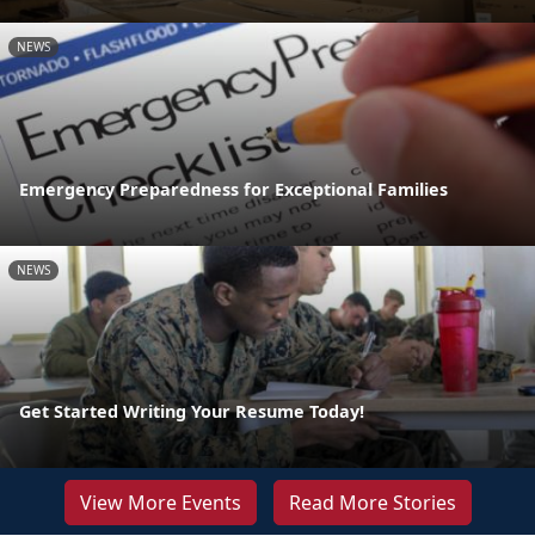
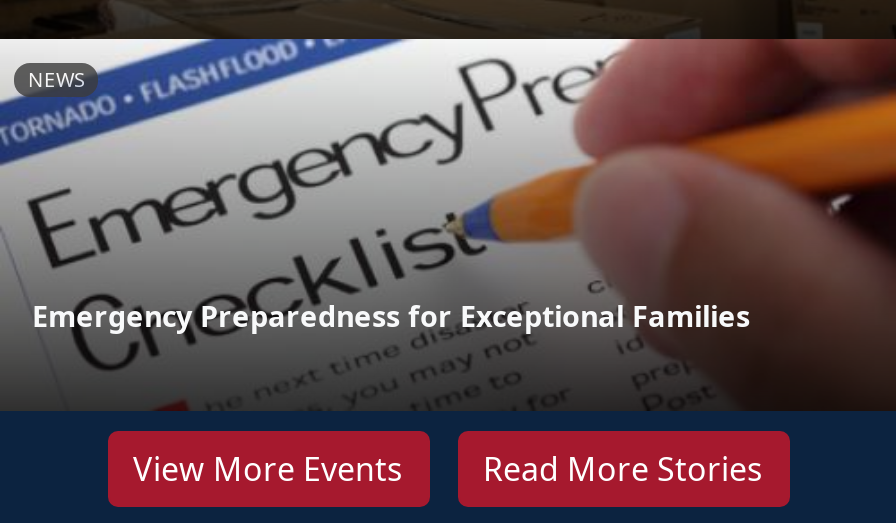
[4,245,531,468] [image] | NEWS -> none
[19,400,364,422] Get Started Writing Your Resume Today! -> none

